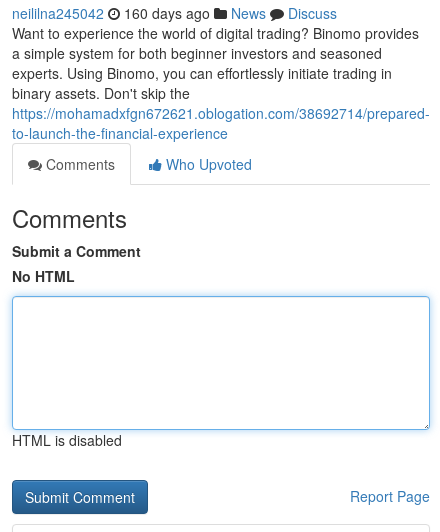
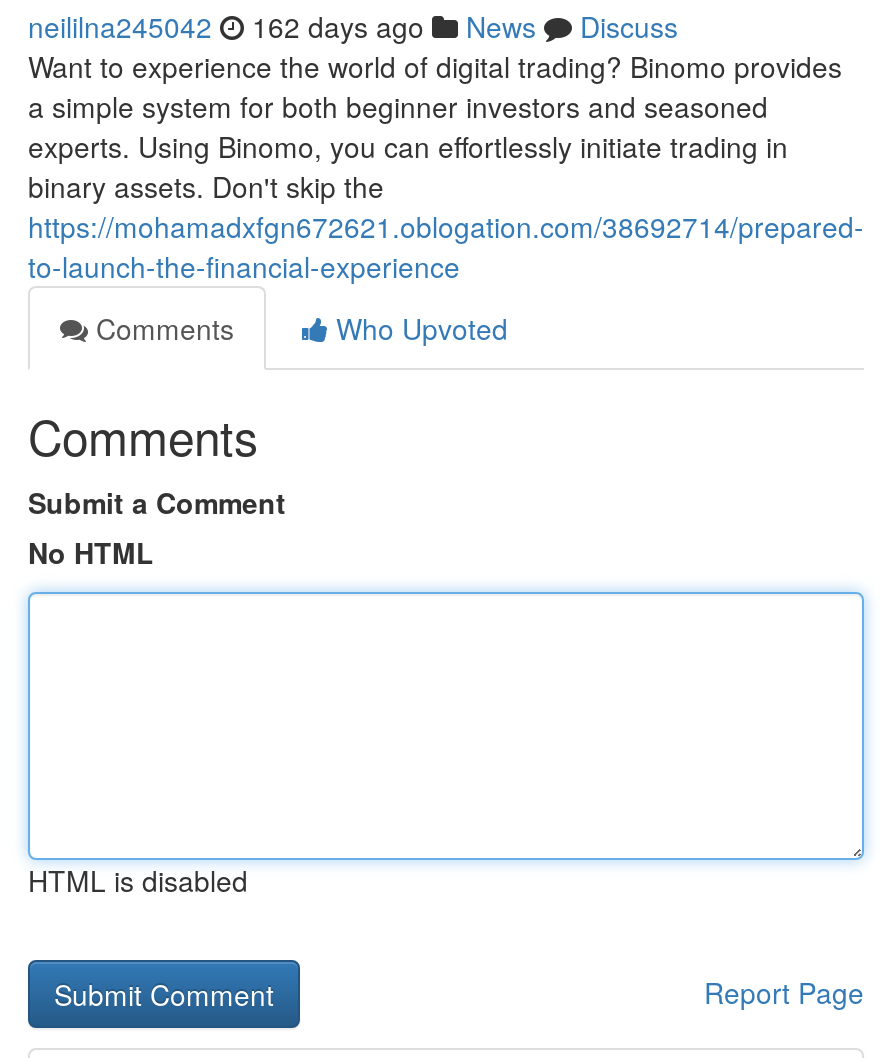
[12,3,337,23] neililna245042 160 days ago News Discuss -> [28,6,678,46] neililna245042 162 days ago News Discuss

